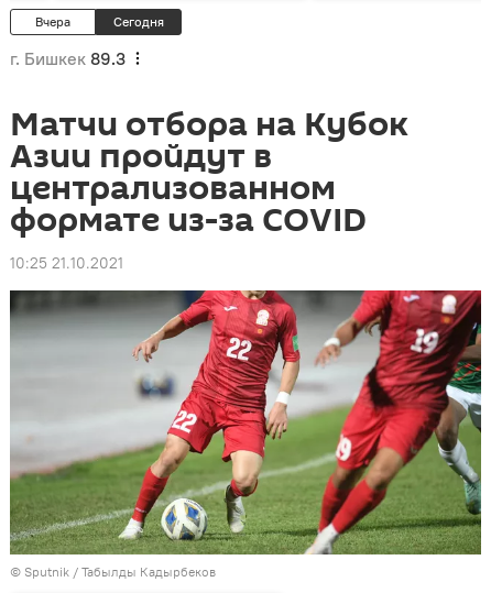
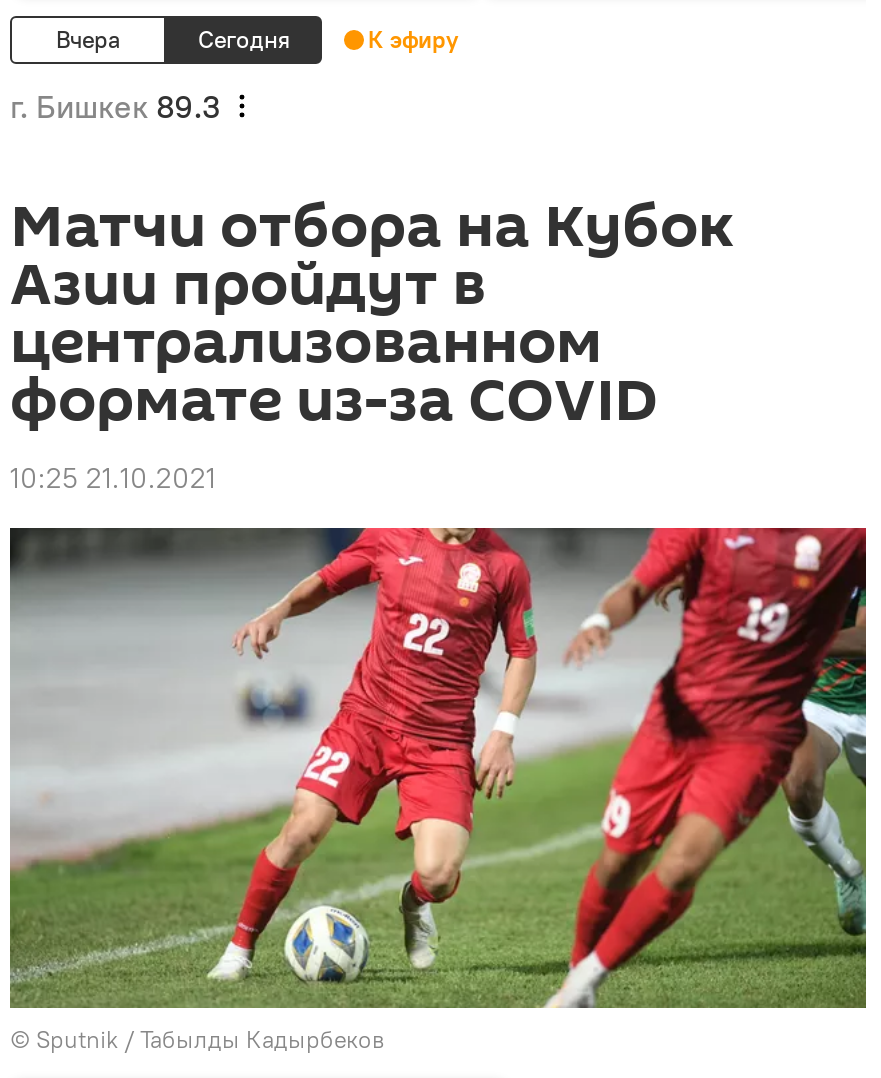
none -> [368,24,458,54] К эфиру

